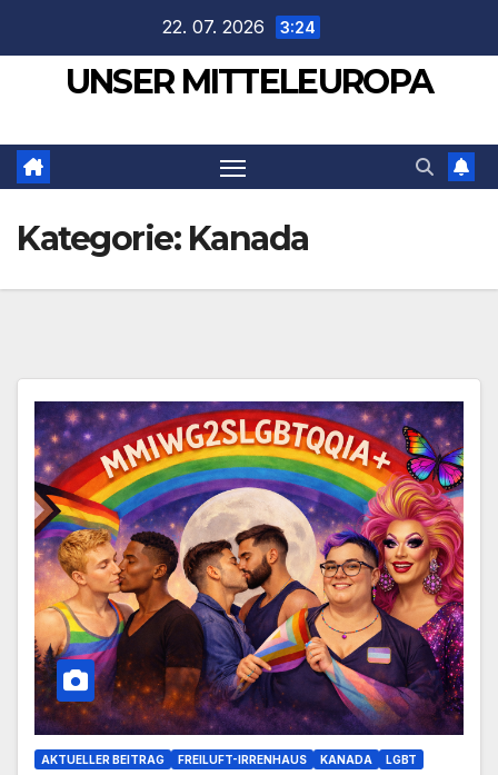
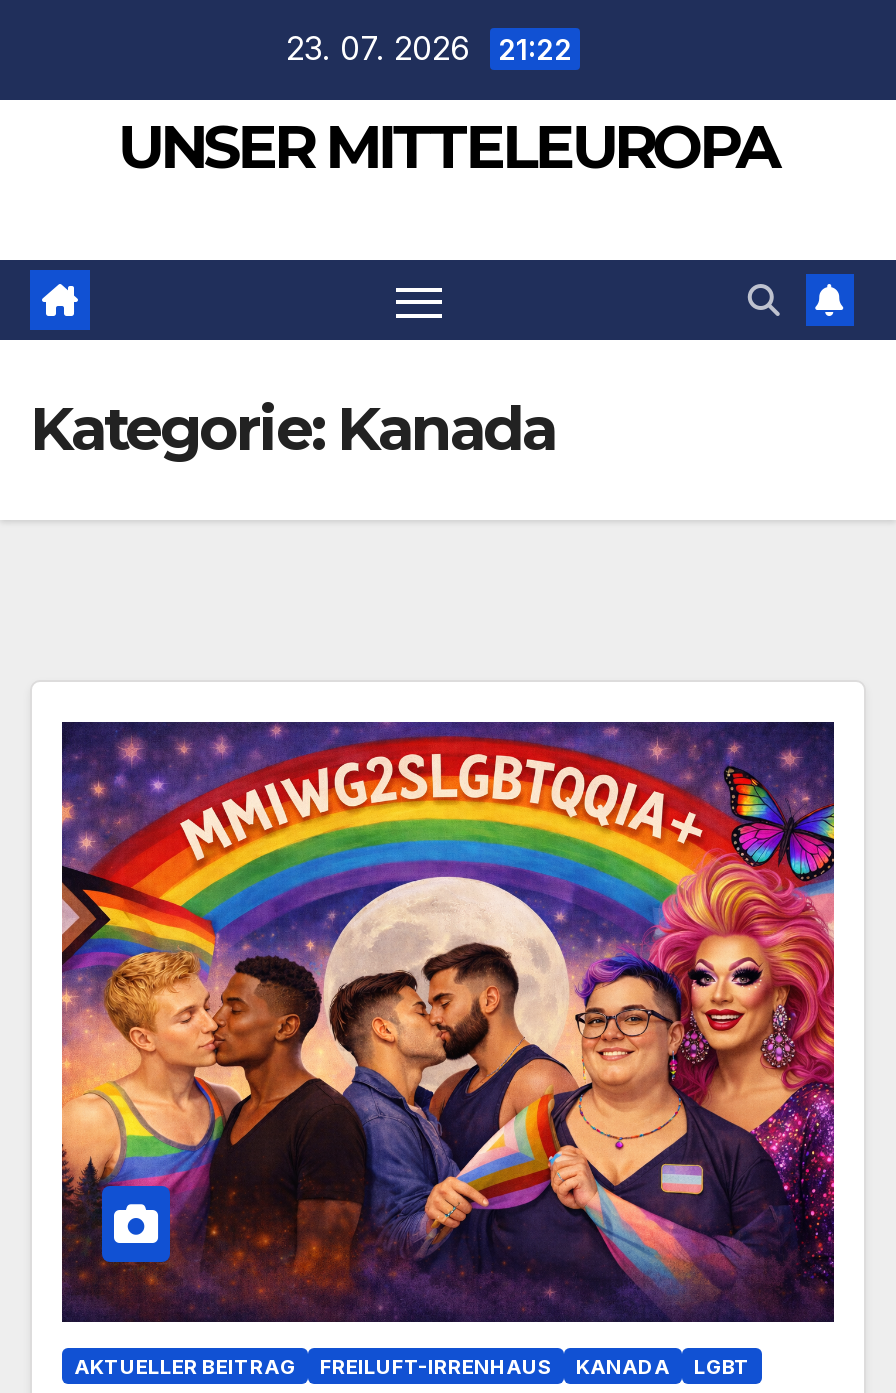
[162,16,315,38] 22. 07. 2026 3:24 -> [286,28,572,68] 23. 07. 2026 21:22

